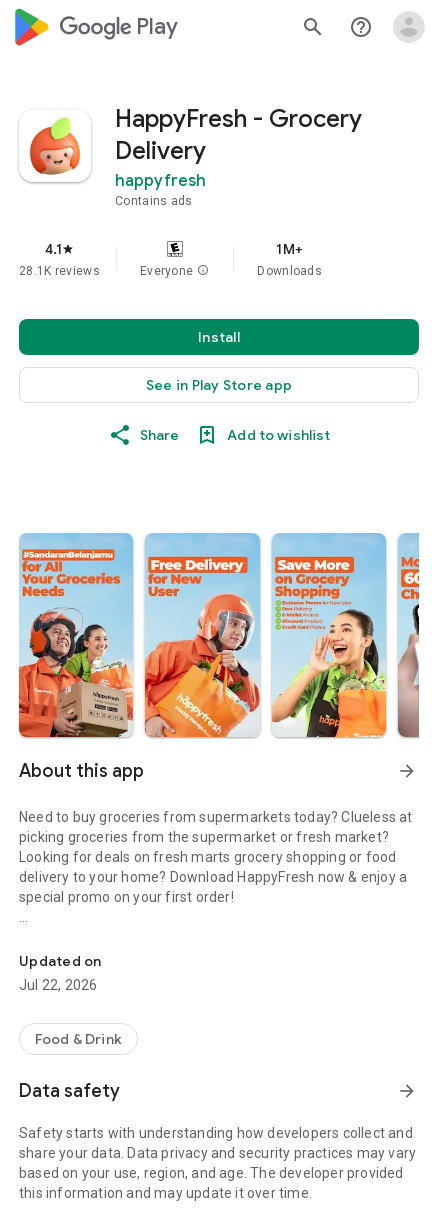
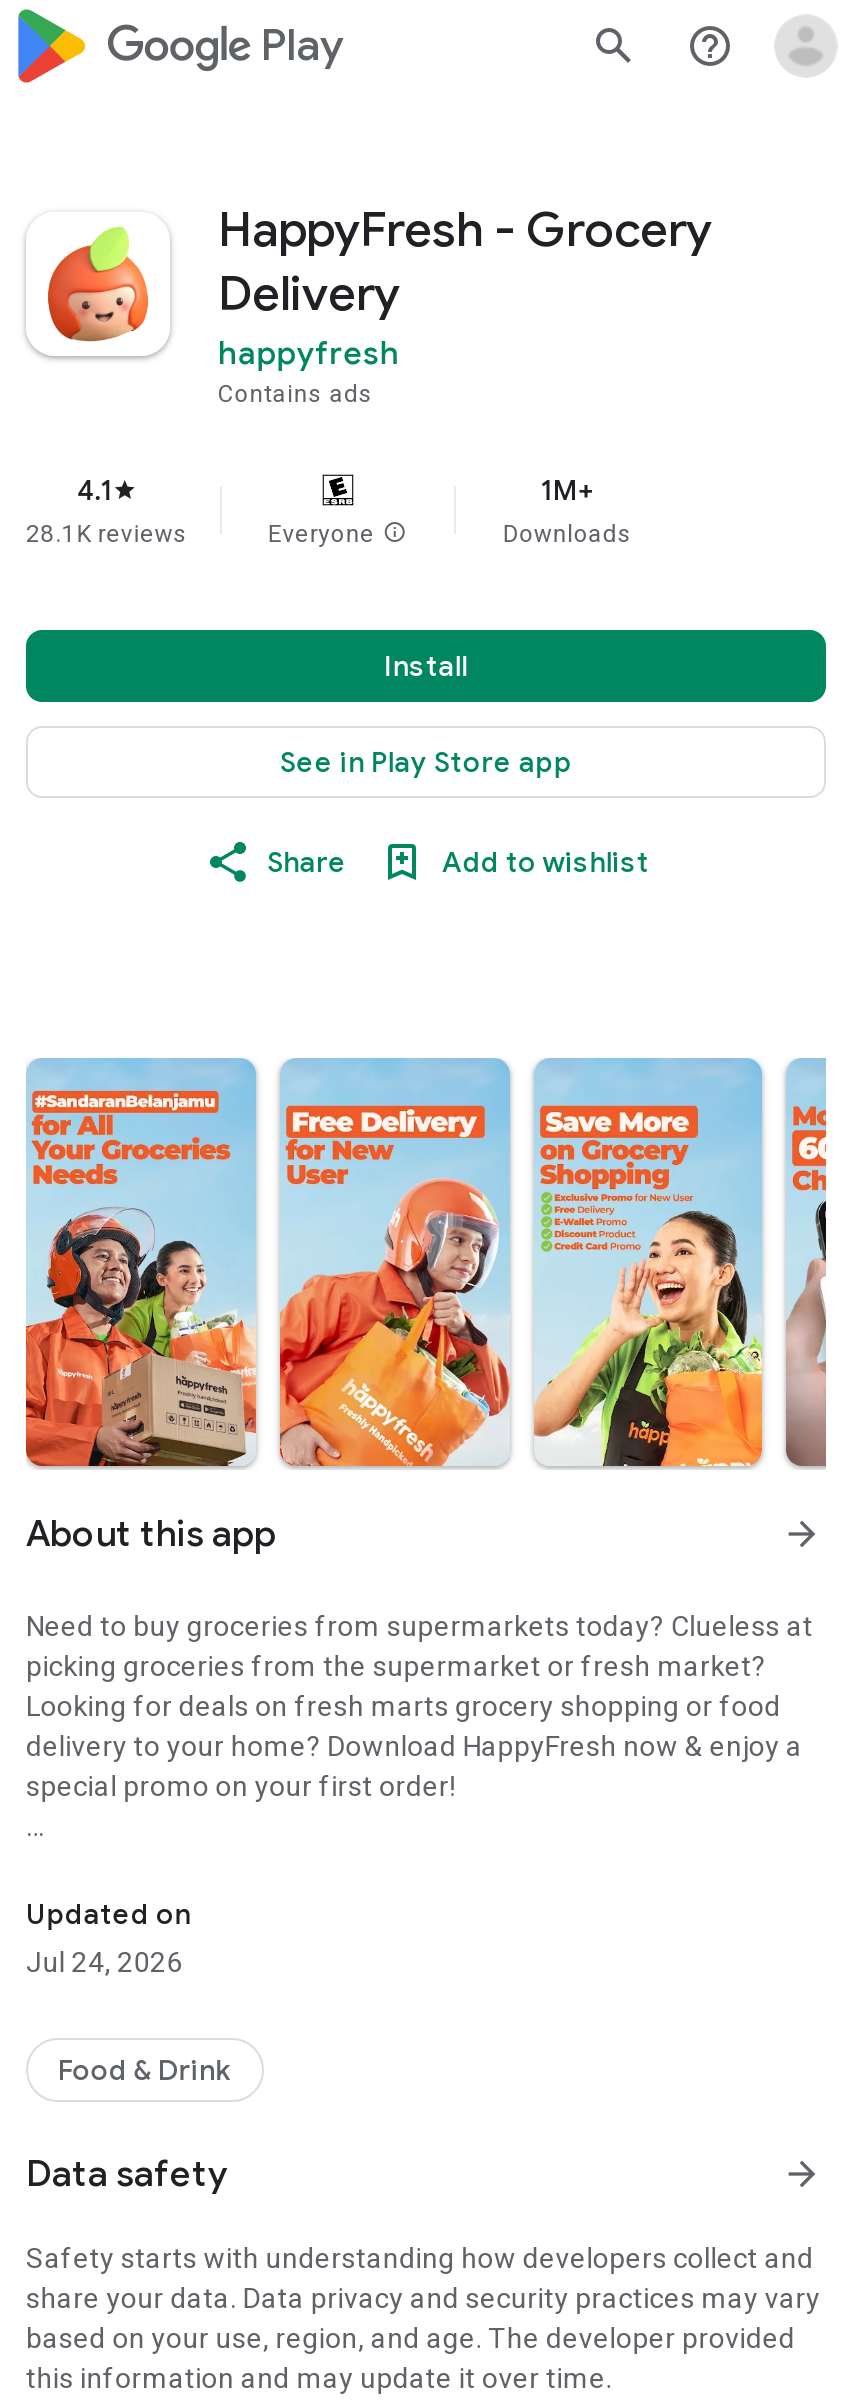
[19,977,97,993] Jul 22, 2026 -> [26,1946,183,1978] Jul 24, 2026

